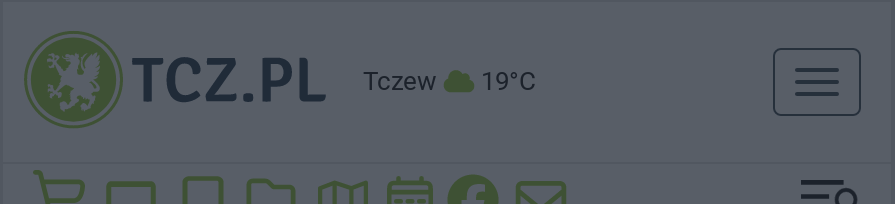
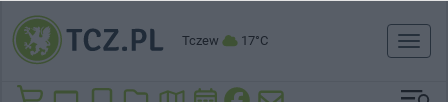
[363,66,535,96] Tczew 19°C -> [182,33,268,48] Tczew 17°C

